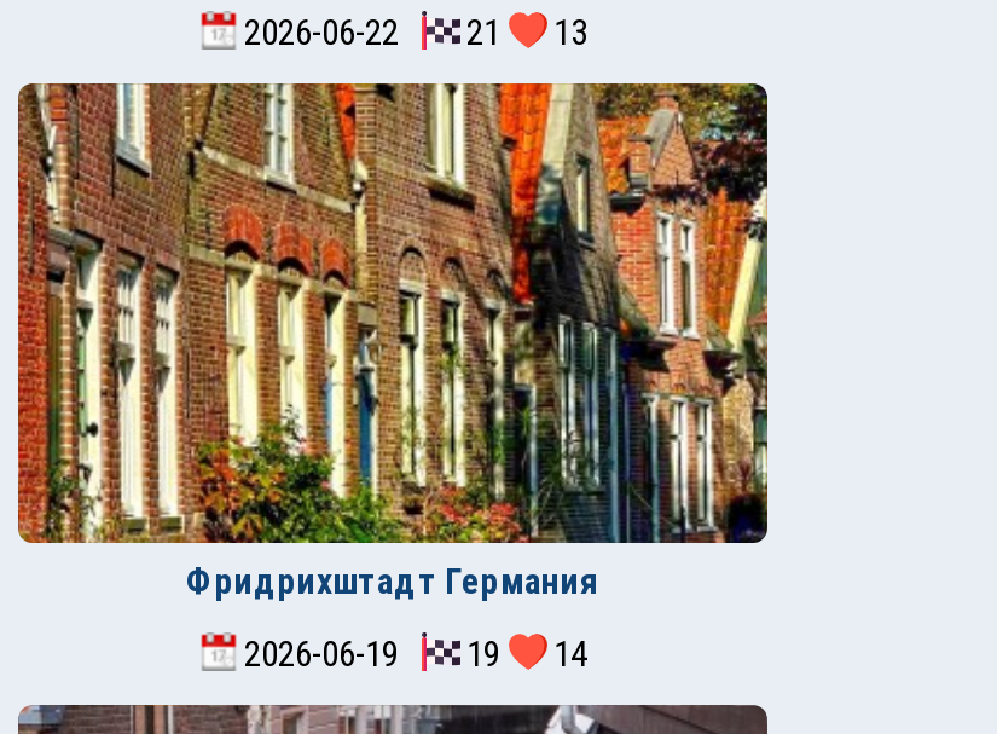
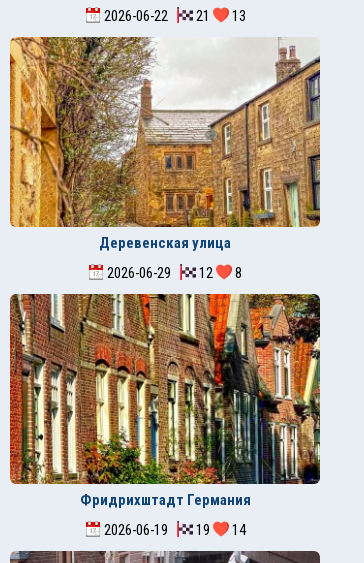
none -> [9,36,321,282] [image] | Деревенская улица | 2026-06-29 | 12 | 8

